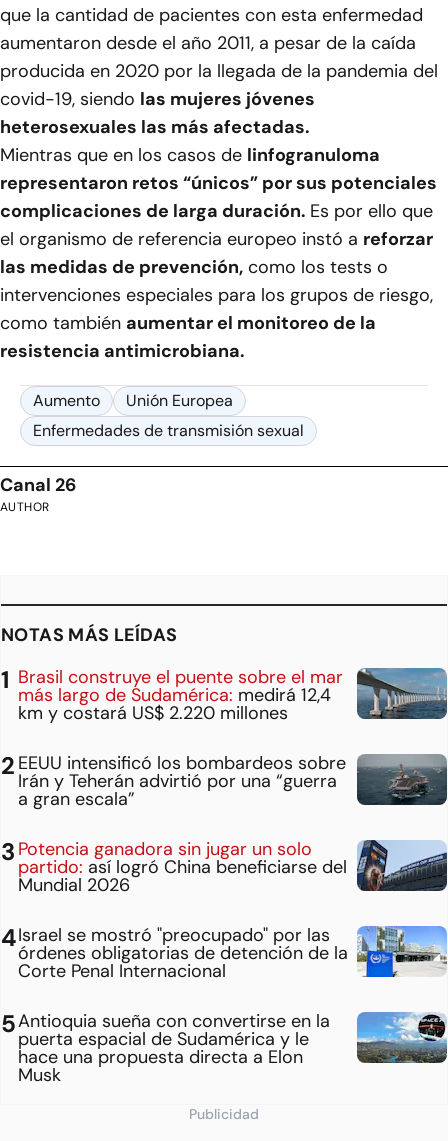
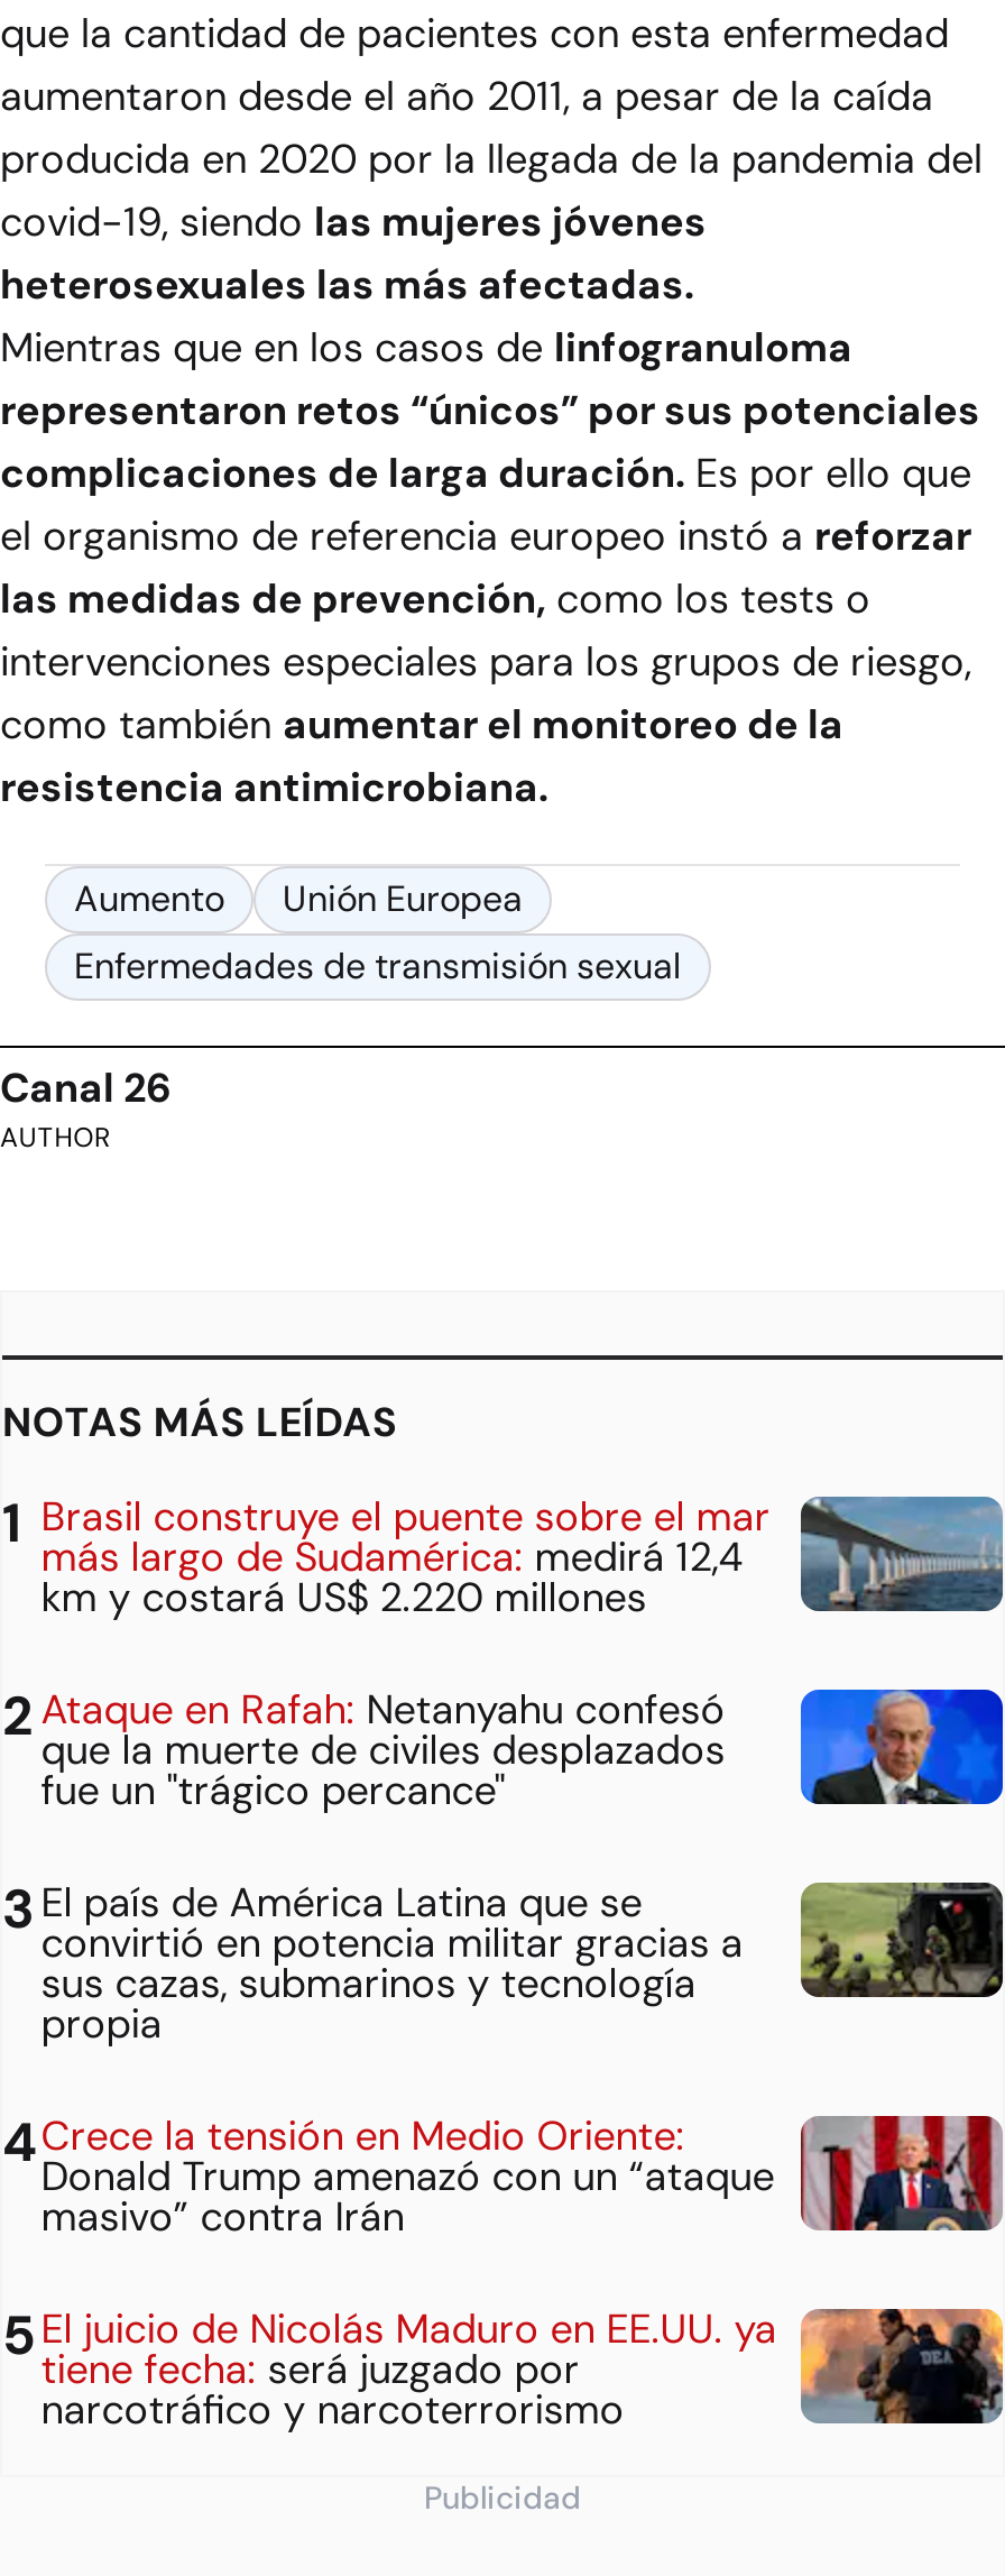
[18,750,445,810] [image] | EEUU intensificó los bombardeos sobre | Irán y Teherán advirtió por una “guerra | a gran escala” -> [41,1684,998,1819] [image] | Ataque en Rafah: Netanyahu confesó | que la muerte de civiles desplazados | fue un "trágico percance"
[18,836,445,896] [image] | Potencia ganadora sin jugar un solo | partido: así logró China beneficiarse del | Mundial 2026 -> [41,1877,998,2052] [image] | El país de América Latina que se | convirtió en potencia militar gracias a | sus cazas, submarinos y tecnología | propia
[18,922,445,994] [image] | Israel se mostró "preocupado" por las | órdenes obligatorias de detención de la | Corte Penal Internacional -> [41,2078,998,2245] [image] | Crece la tensión en Medio Oriente: | Donald Trump amenazó con un “ataque | masivo” contra Irán
[18,1008,445,1086] [image] | Antioquia sueña con convertirse en la | puerta espacial de Sudamérica y le | hace una propuesta directa a Elon | Musk -> [41,2271,998,2438] [image] | El juicio de Nicolás Maduro en EE.UU. ya | tiene fecha: será juzgado por | narcotráfico y narcoterrorismo

